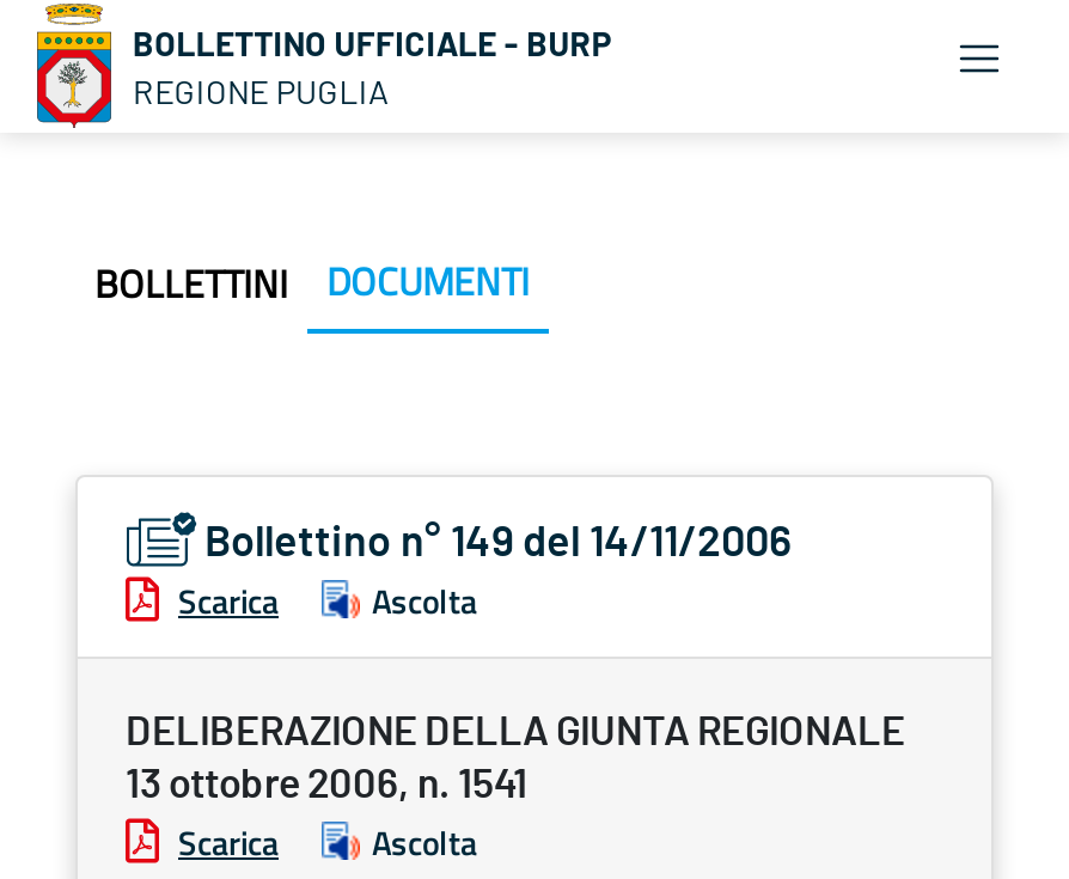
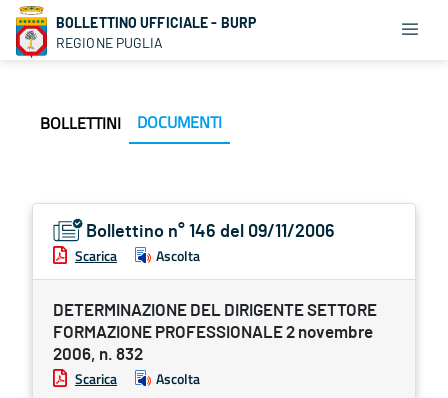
[204,523,793,566] Bollettino n° 149 del 14/11/2006 -> [86,223,335,241] Bollettino n° 146 del 09/11/2006
[126,712,905,805] DELIBERAZIONE DELLA GIUNTA REGIONALE | 13 ottobre 2006, n. 1541 -> [53,302,377,363] DETERMINAZIONE DEL DIRIGENTE SETTORE | FORMAZIONE PROFESSIONALE 2 novembre | 2006, n. 832

